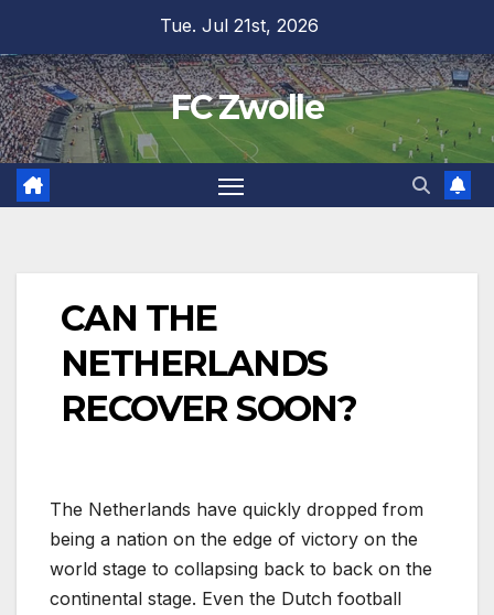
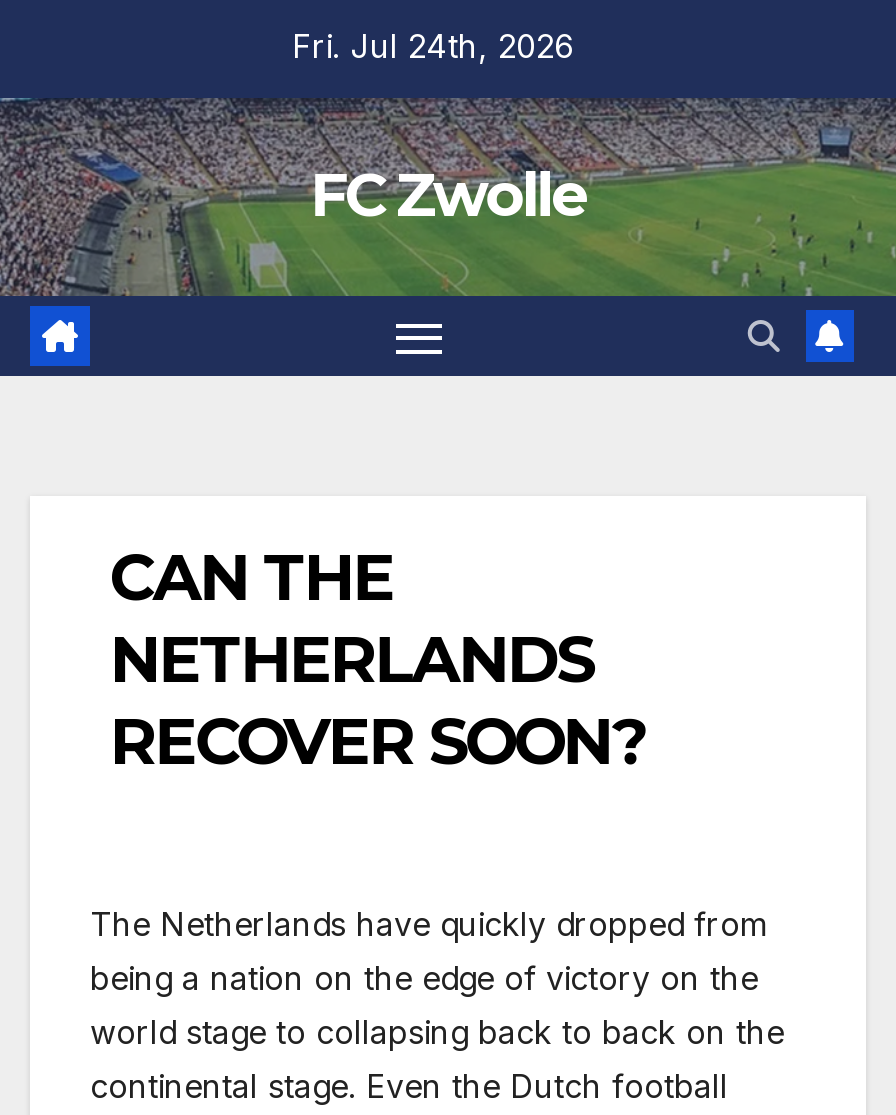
[159,14,318,36] Tue. Jul 21st, 2026 -> [292,26,574,66] Fri. Jul 24th, 2026

